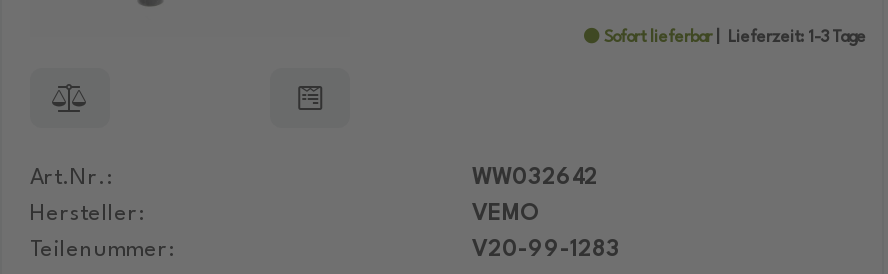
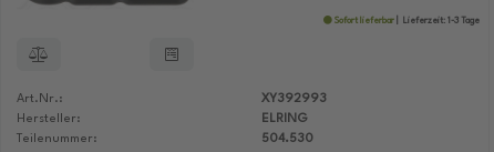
[472,168,598,190] WW032642 -> [261,93,327,105] XY392993
[472,204,540,226] VEMO -> [261,113,308,125] ELRING
[472,240,620,262] V20-99-1283 -> [261,133,313,145] 504.530

